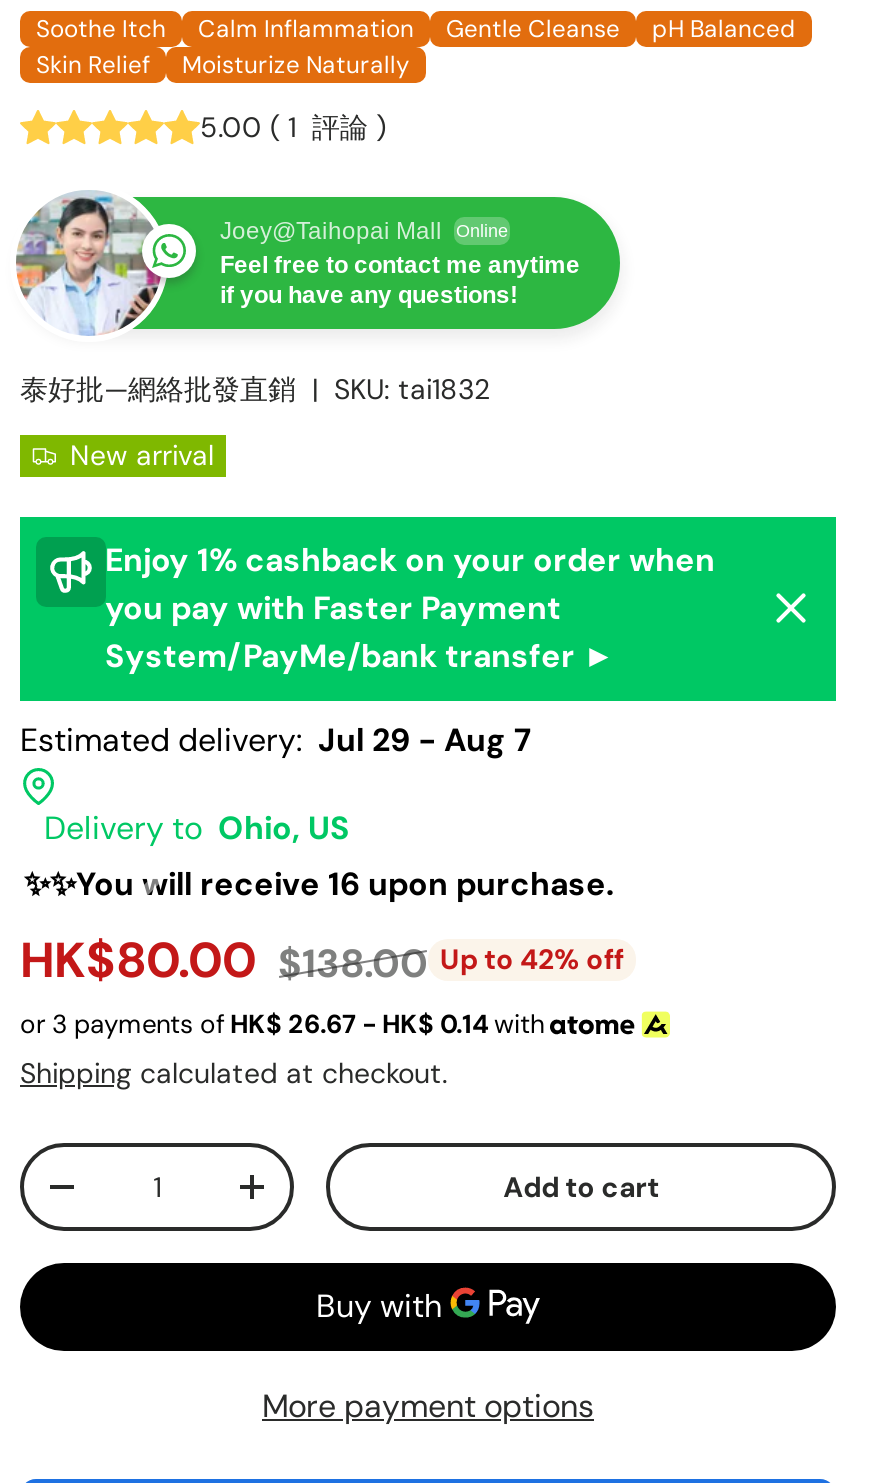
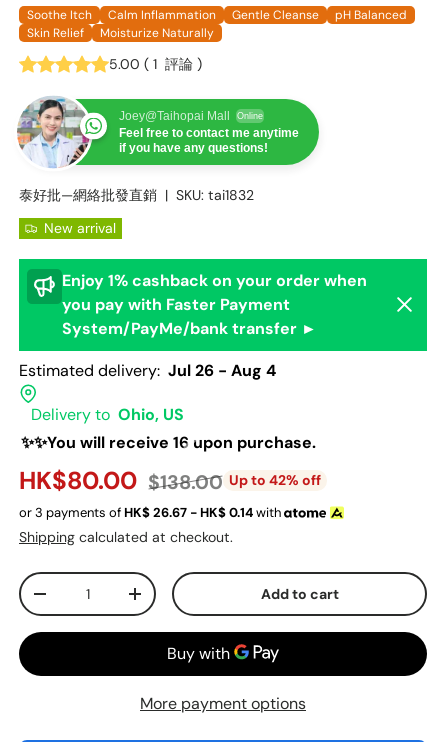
[20,718,532,760] Estimated delivery: Jul 29 - Aug 7 -> [19,360,276,381] Estimated delivery: Jul 26 - Aug 4

